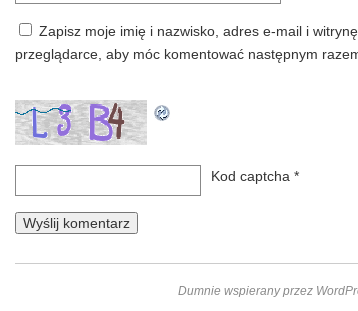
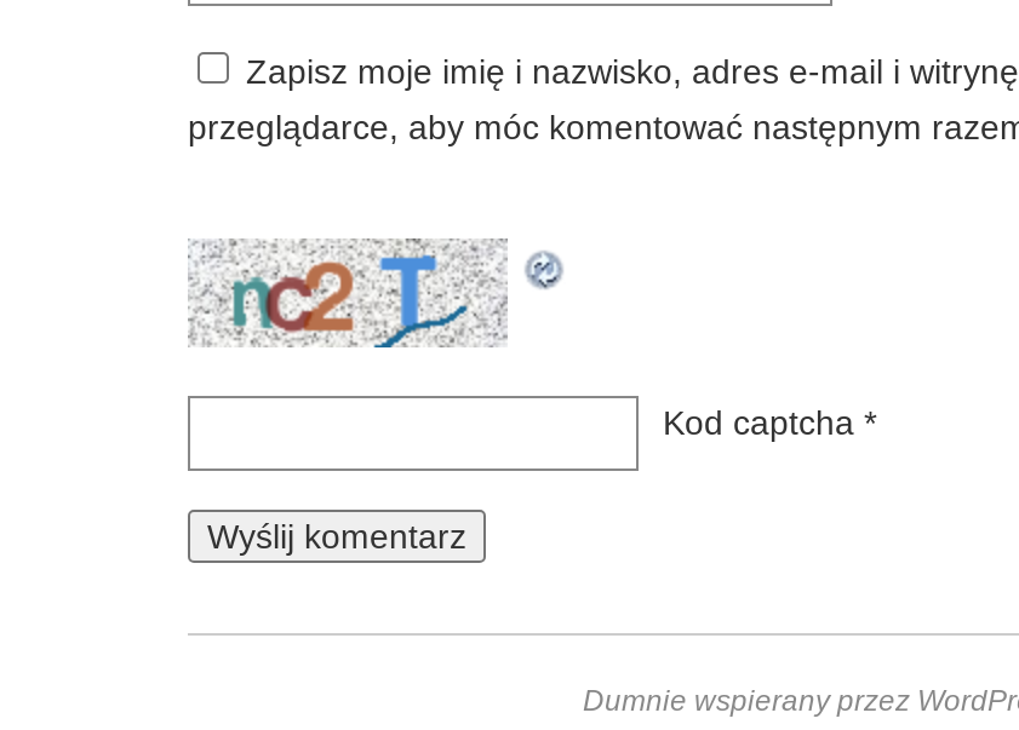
[14,101,146,145] [image] -> [188,238,508,350] [image]

